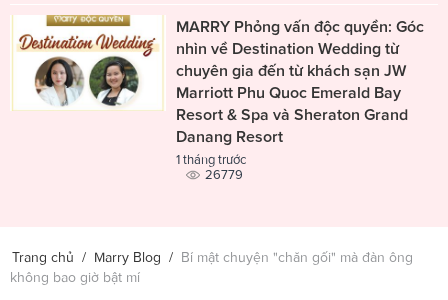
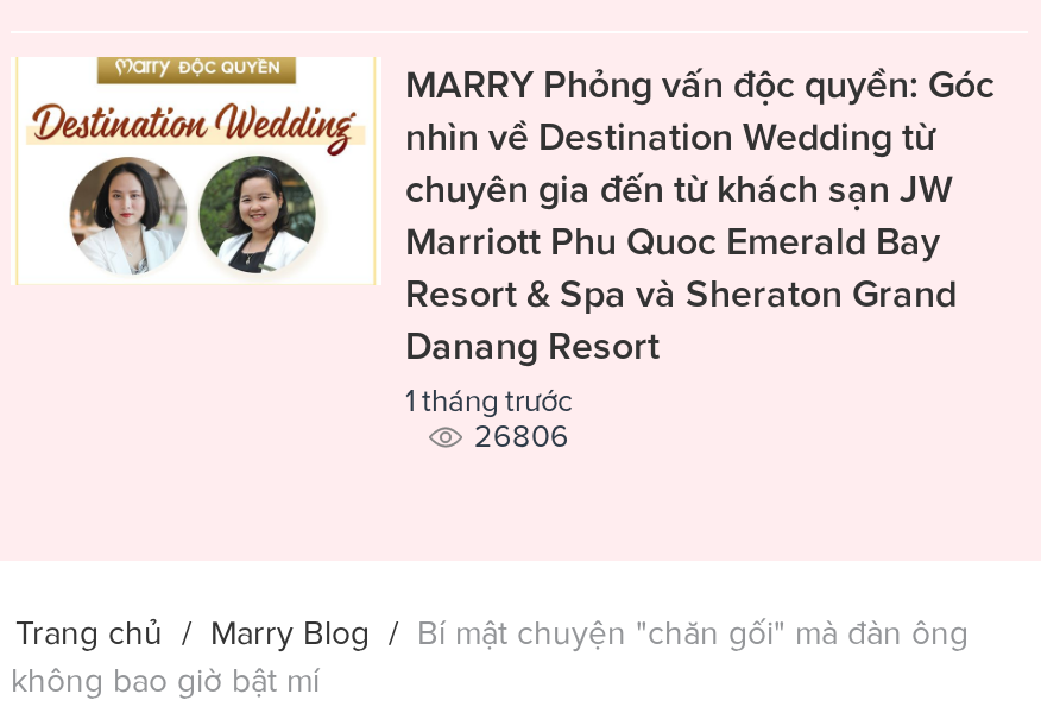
[205,167,243,182] 26779 -> [474,419,569,455] 26806

